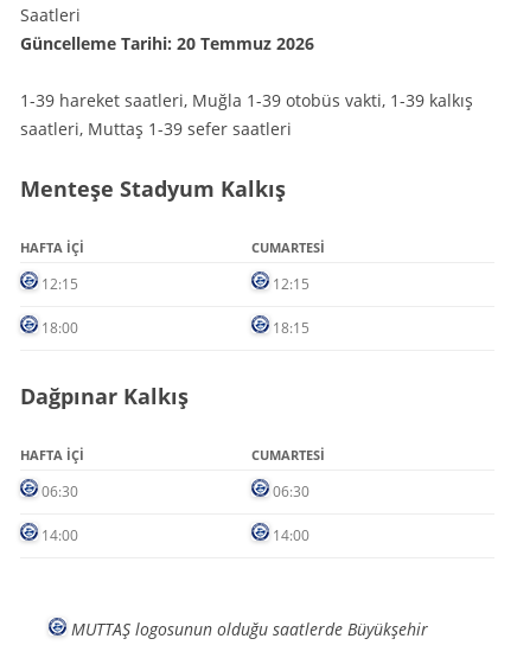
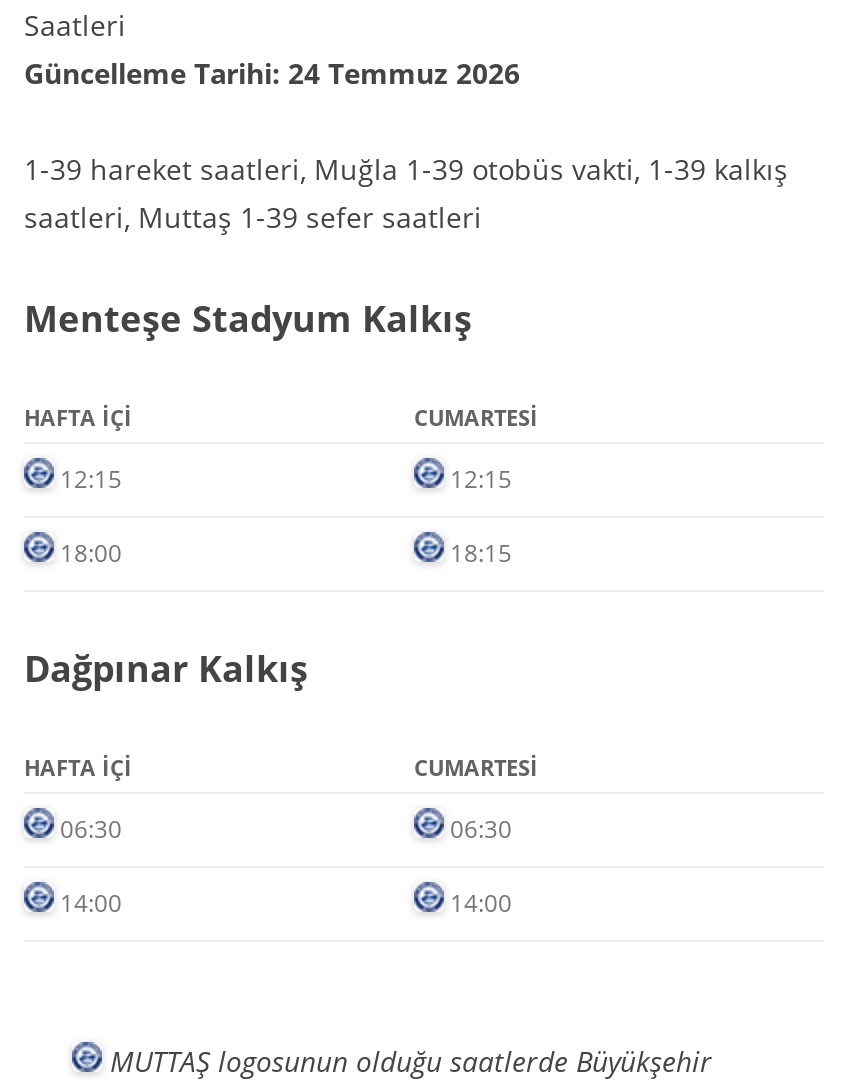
[20,32,314,55] Güncelleme Tarihi: 20 Temmuz 2026 -> [24,54,520,92] Güncelleme Tarihi: 24 Temmuz 2026

